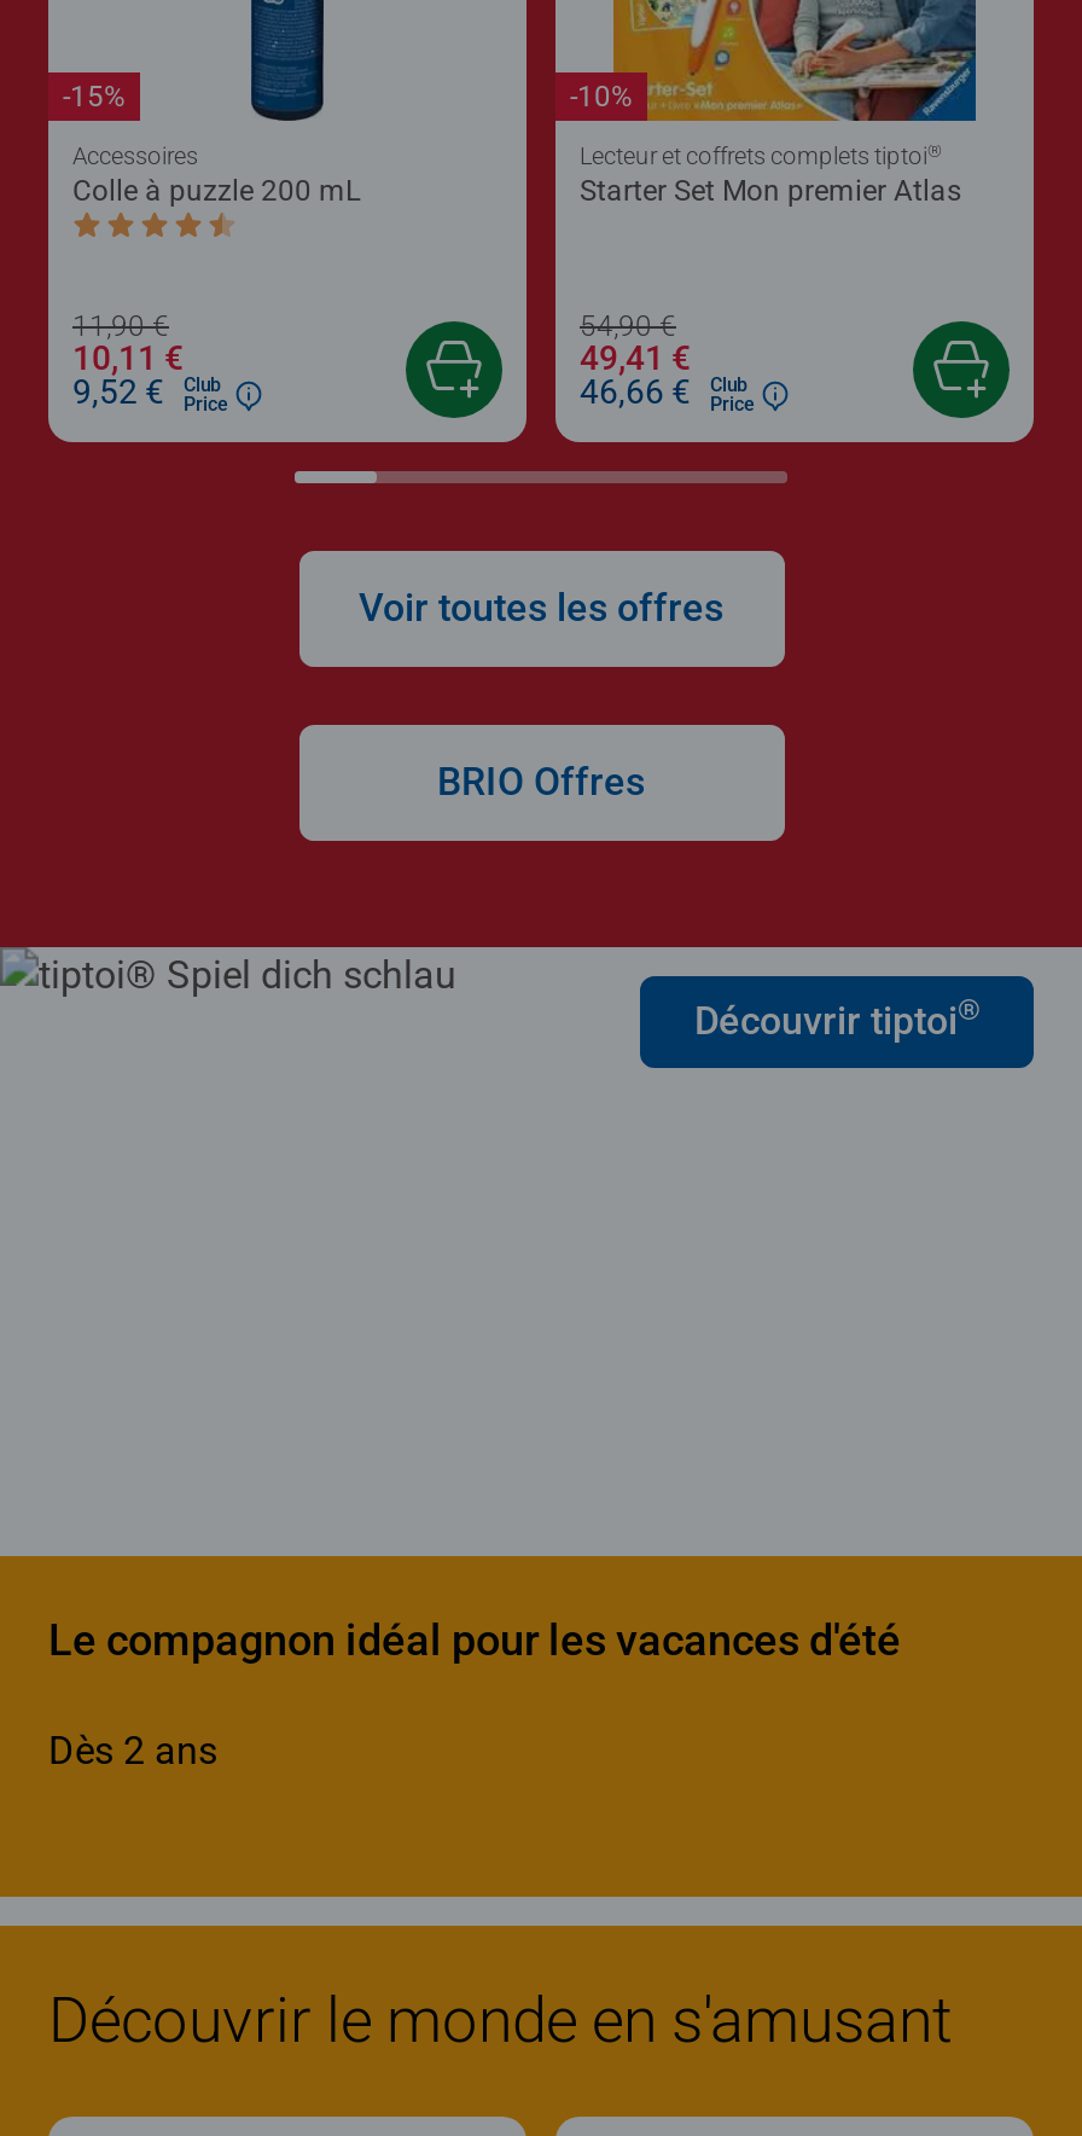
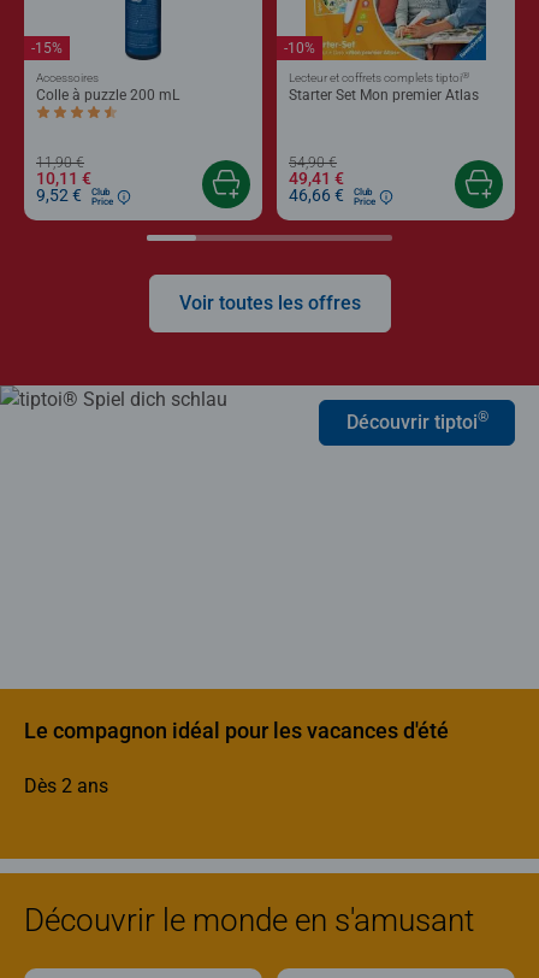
[437,759,645,805] BRIO Offres -> none

